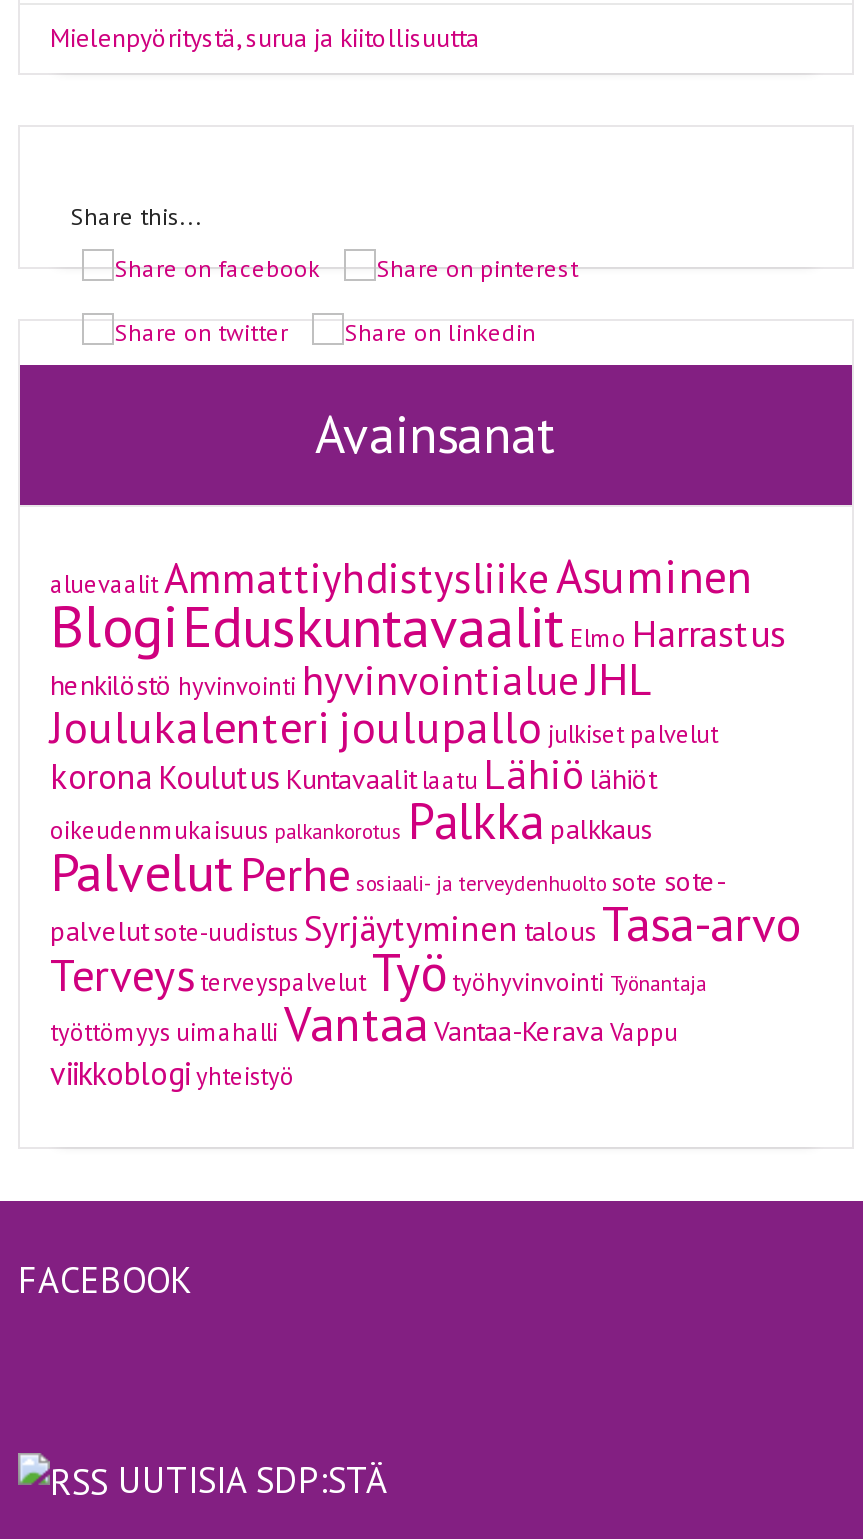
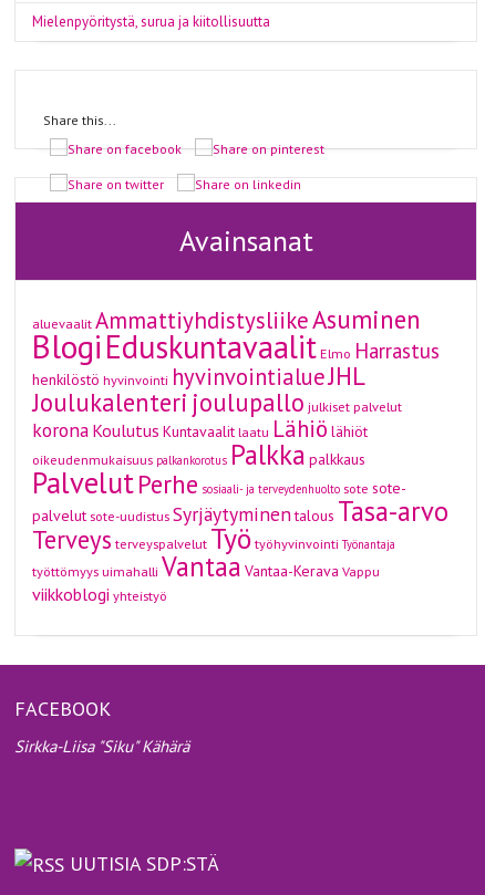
none -> [14,735,189,756] Sirkka-Liisa "Siku" Kähärä

